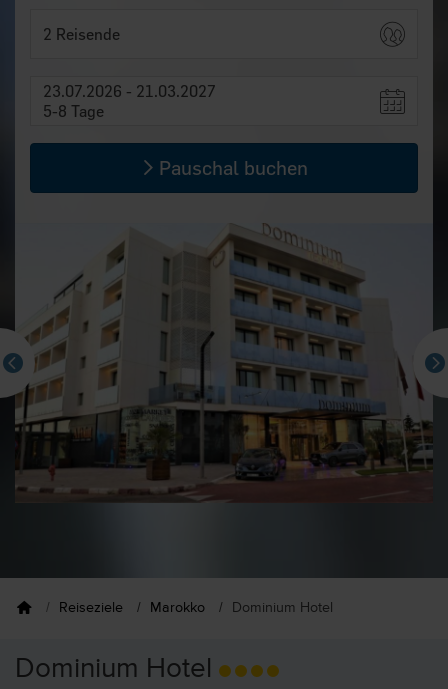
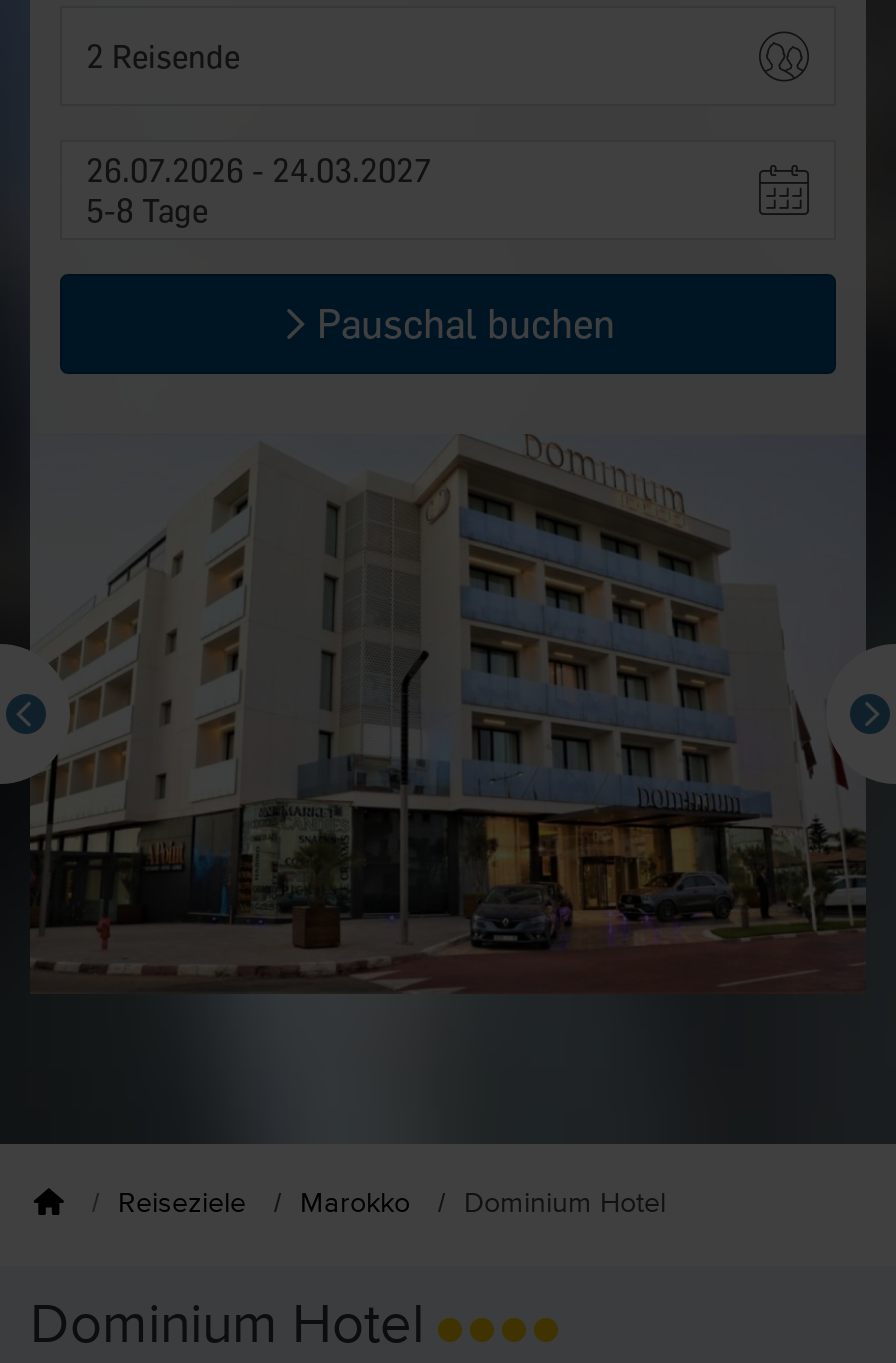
[43,82,216,100] 23.07.2026 - 21.03.2027 -> [86,152,432,188] 26.07.2026 - 24.03.2027

